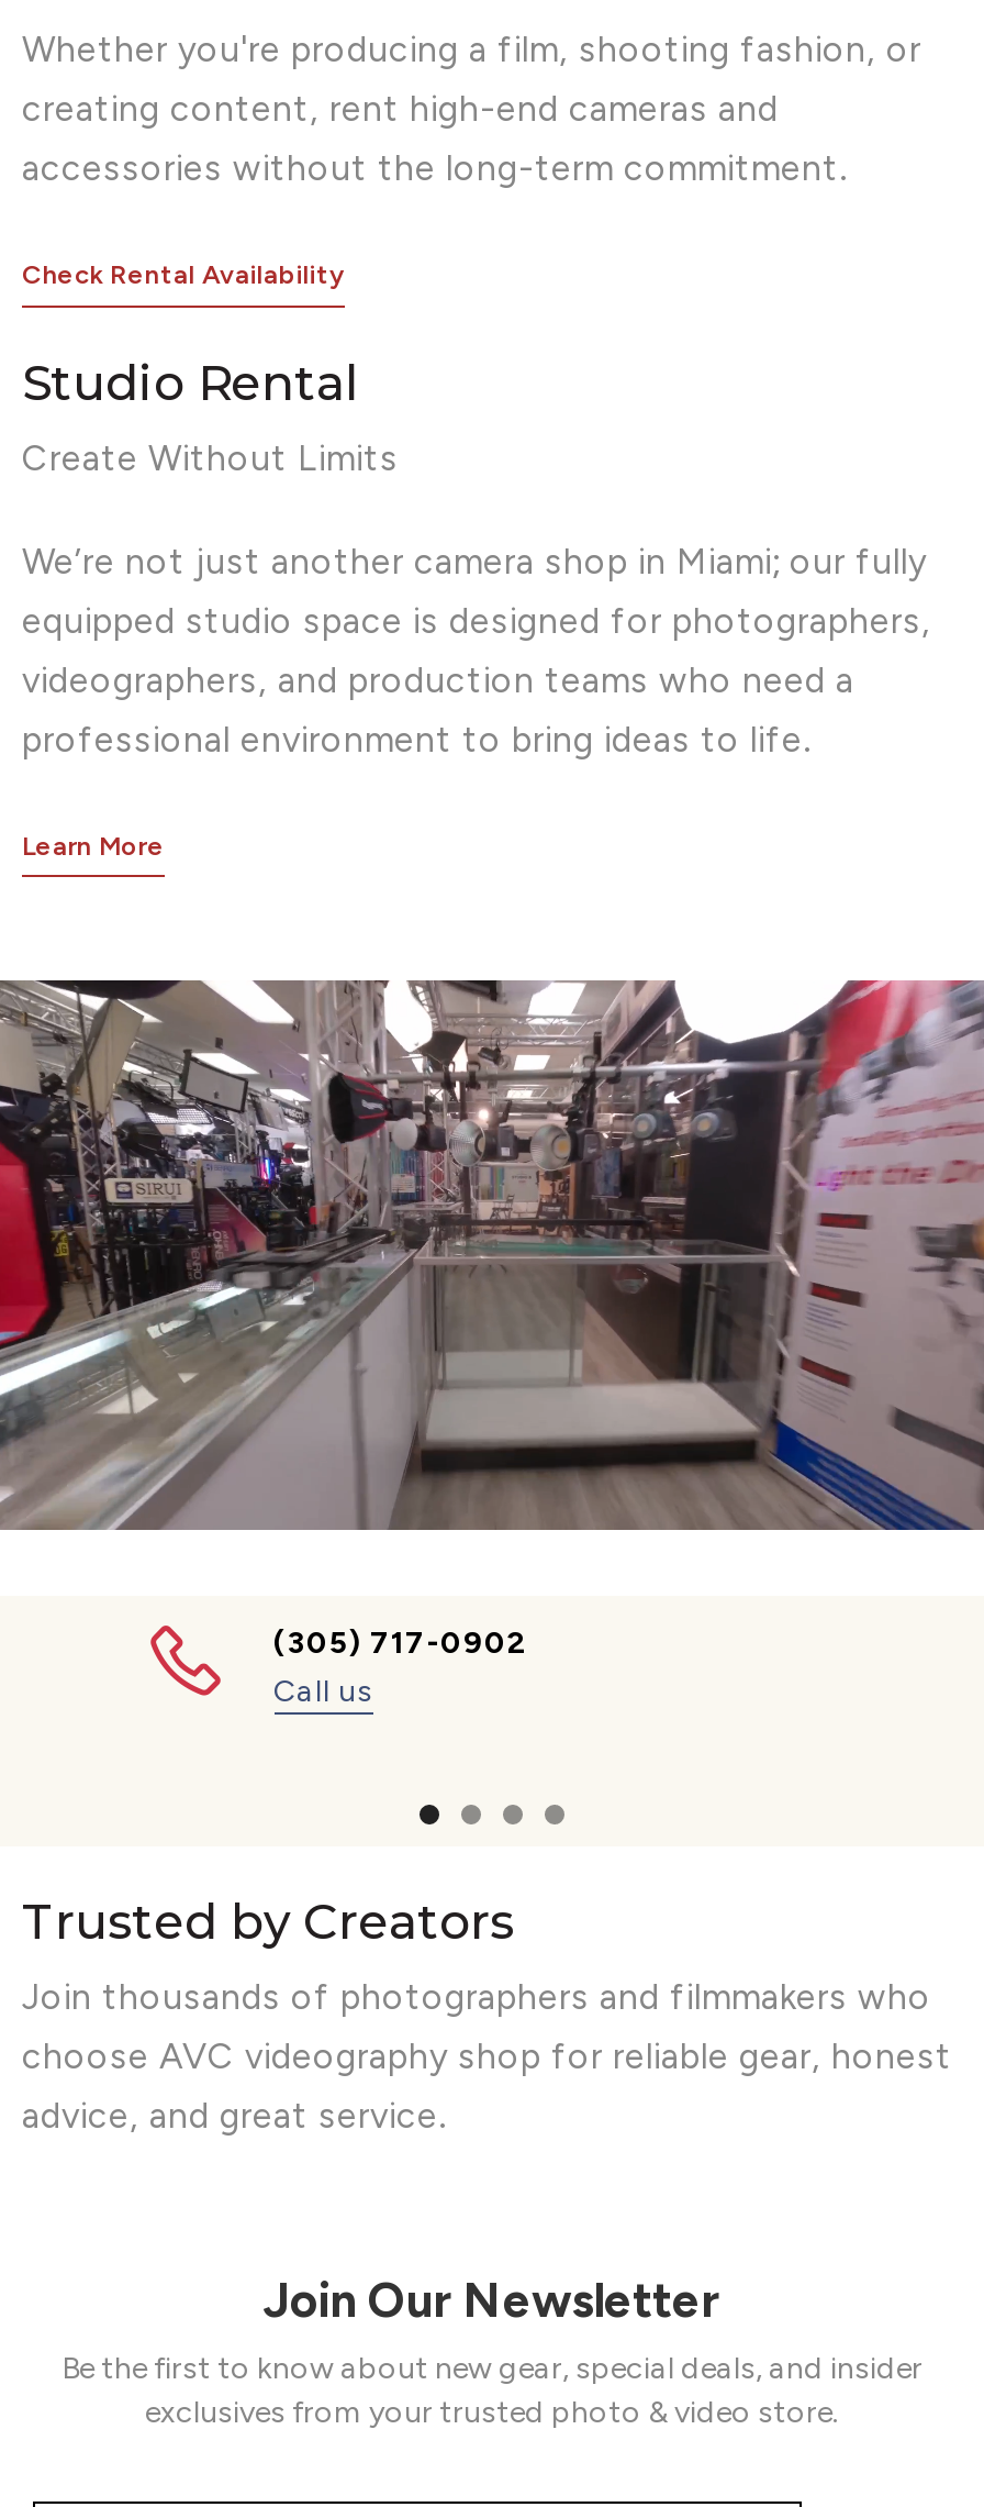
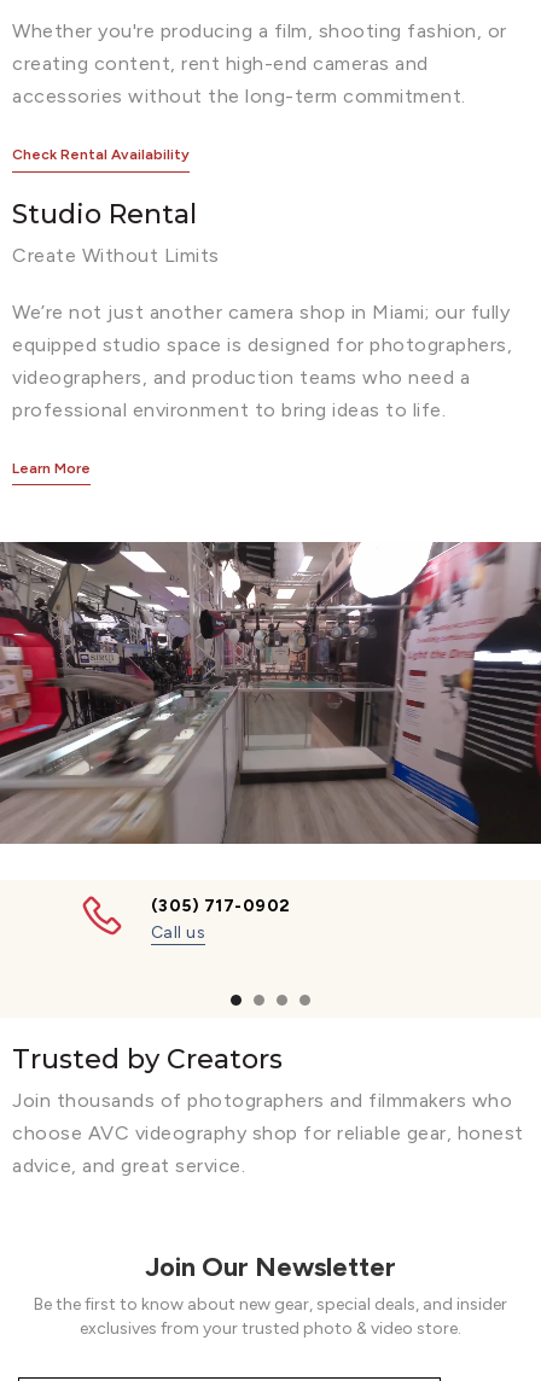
[7,978,977,1532] [image] -> [4,541,537,845] [image]

